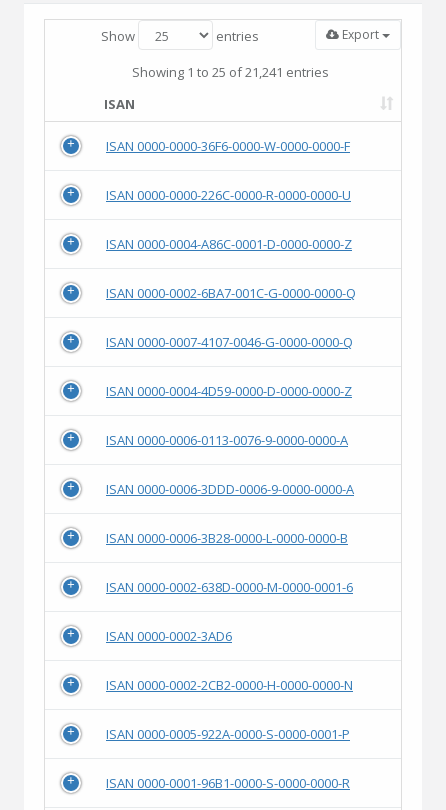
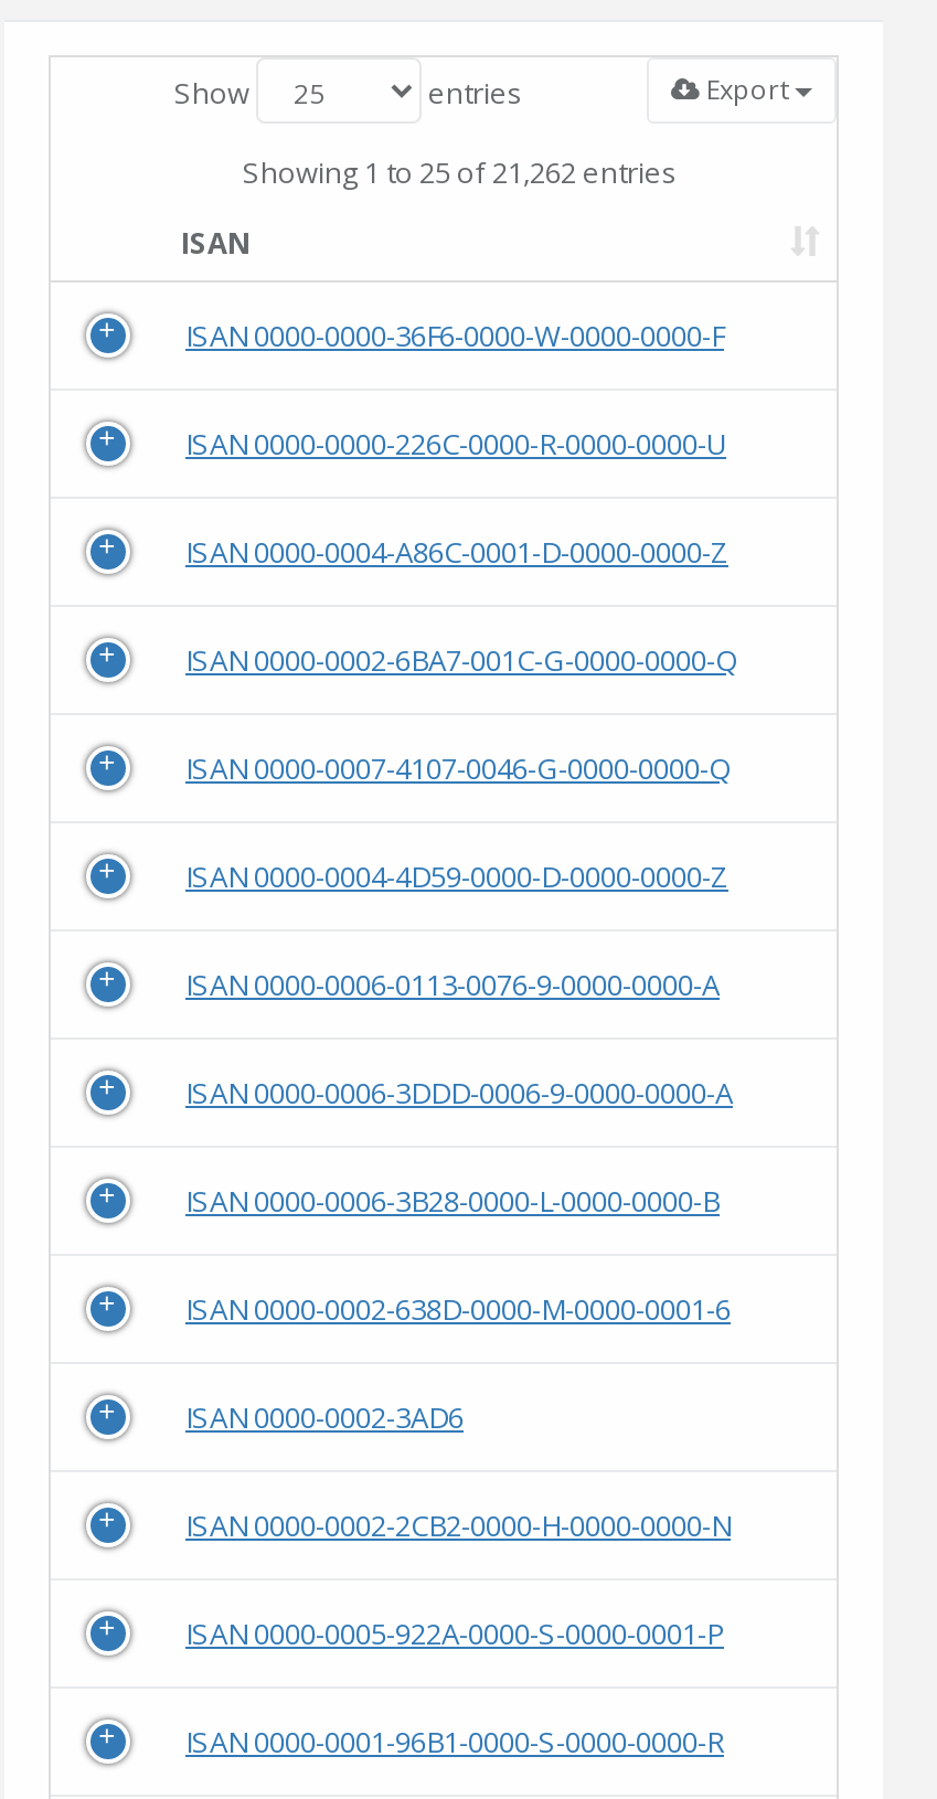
[132,63,329,81] Showing 1 to 25 of 21,241 entries -> [243,152,678,192] Showing 1 to 25 of 21,262 entries

